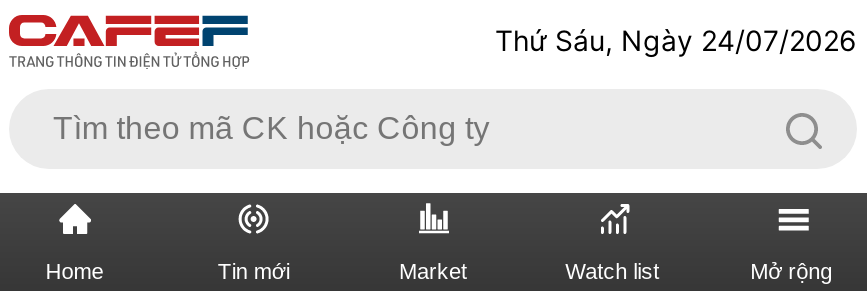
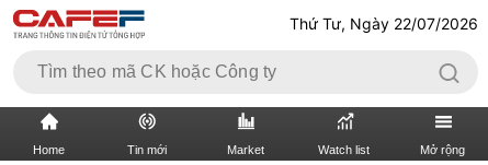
[495,23,857,57] Thứ Sáu, Ngày 24/07/2026 -> [290,14,478,33] Thứ Tư, Ngày 22/07/2026

